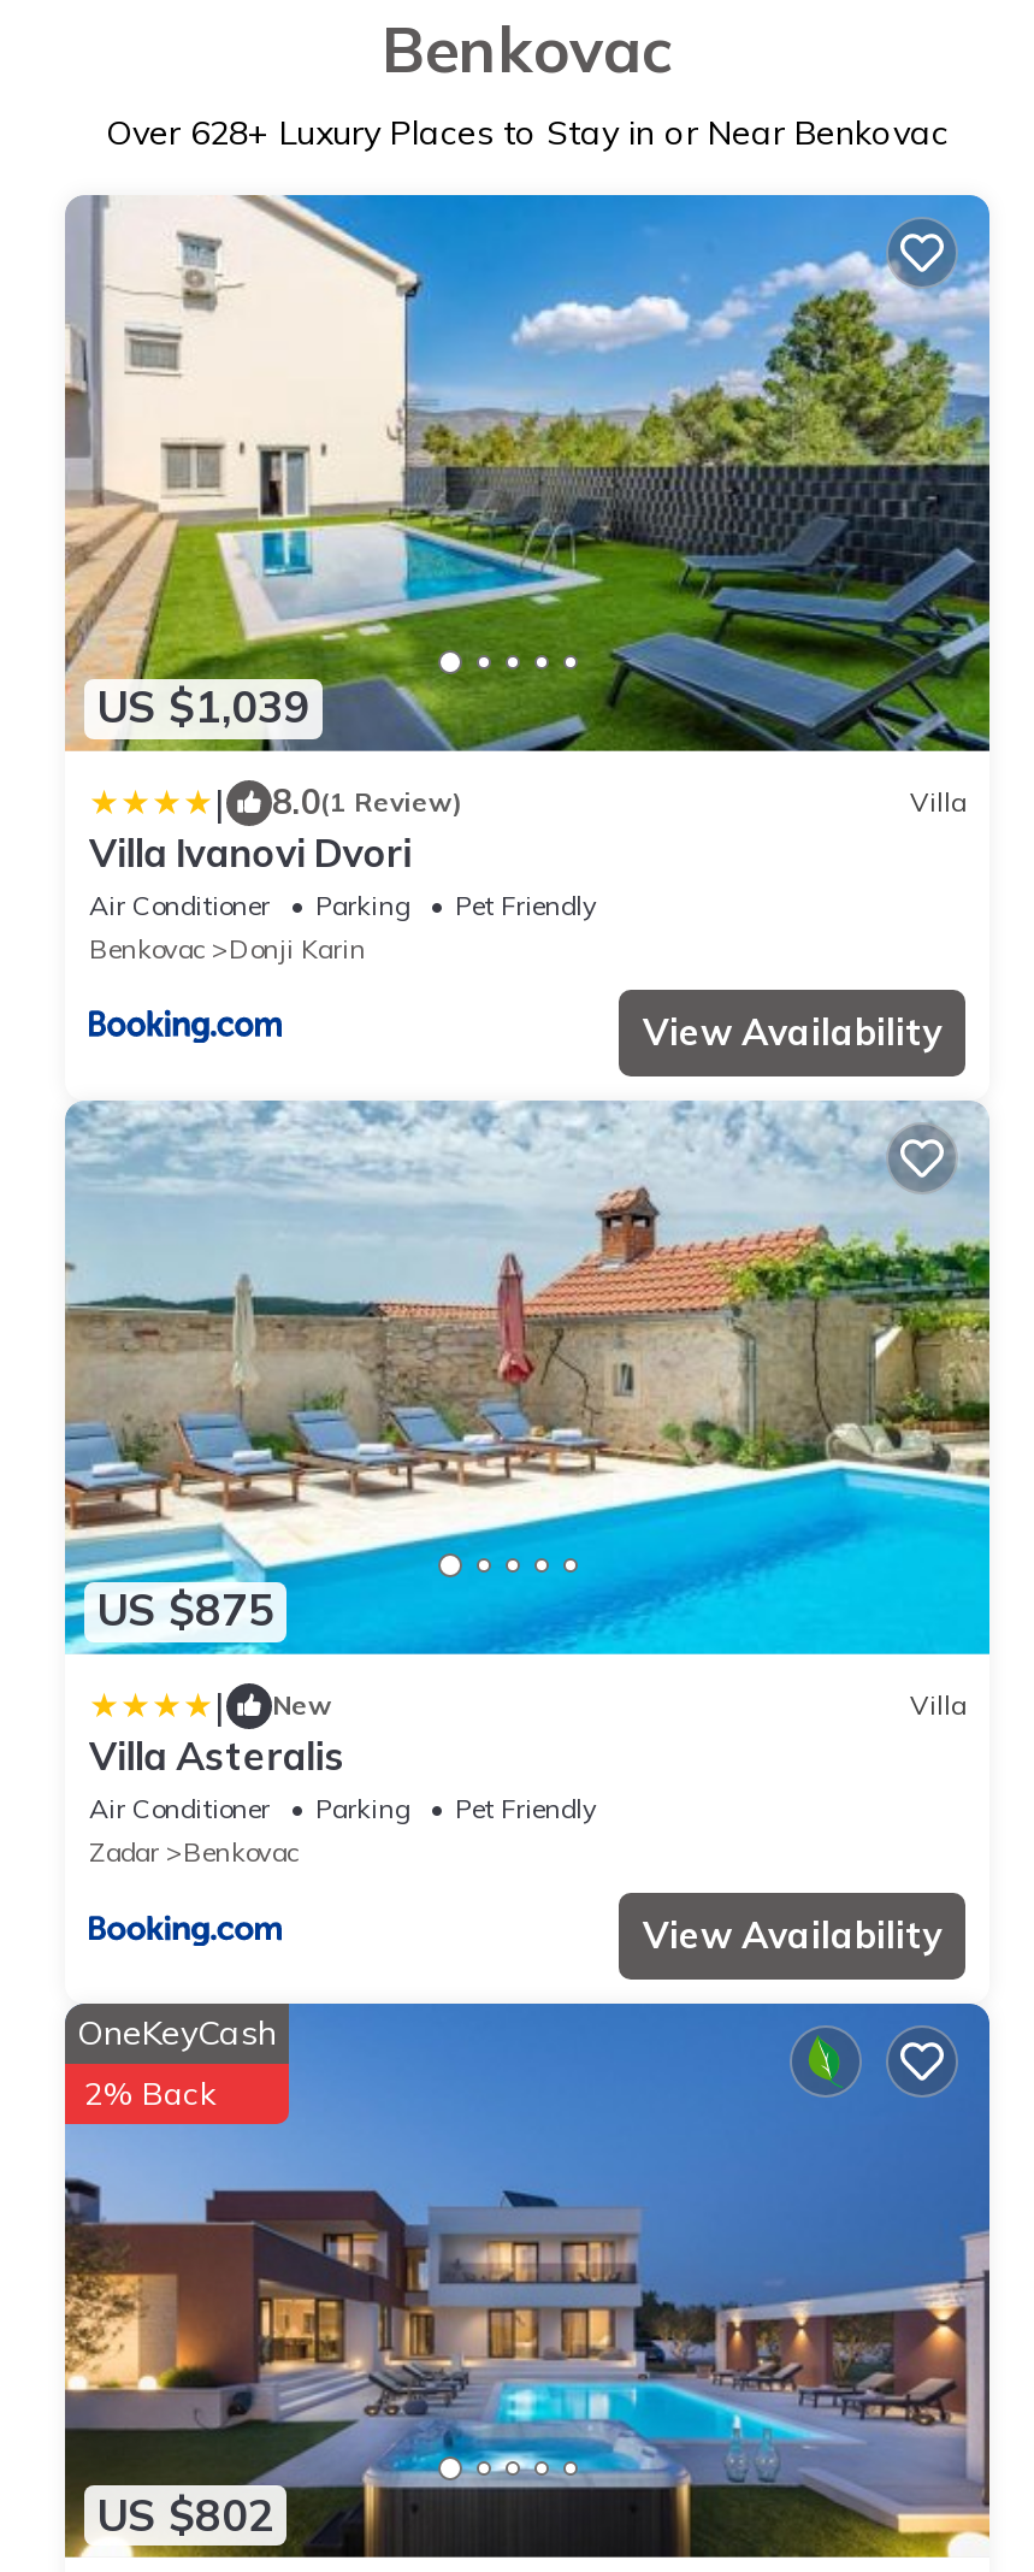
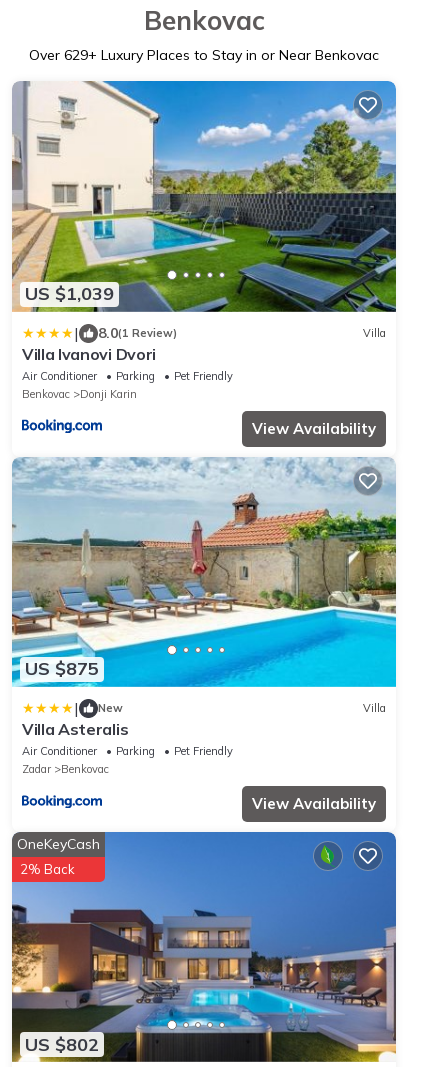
[106,111,949,154] Over 628+ Luxury Places to Stay in or Near Benkovac -> [29,46,379,64] Over 629+ Luxury Places to Stay in or Near Benkovac

